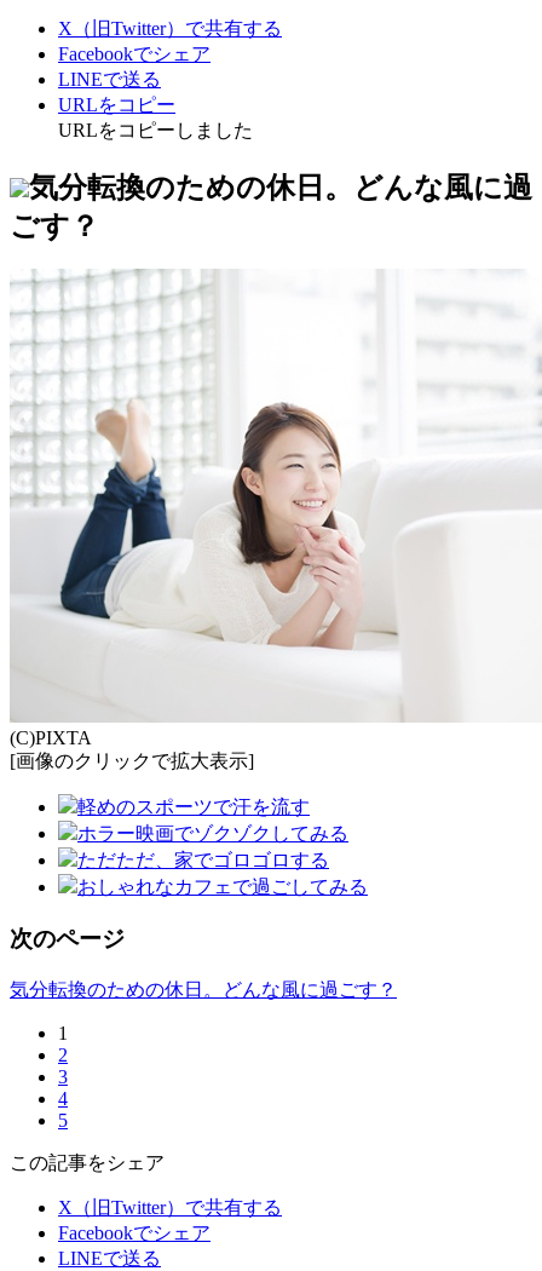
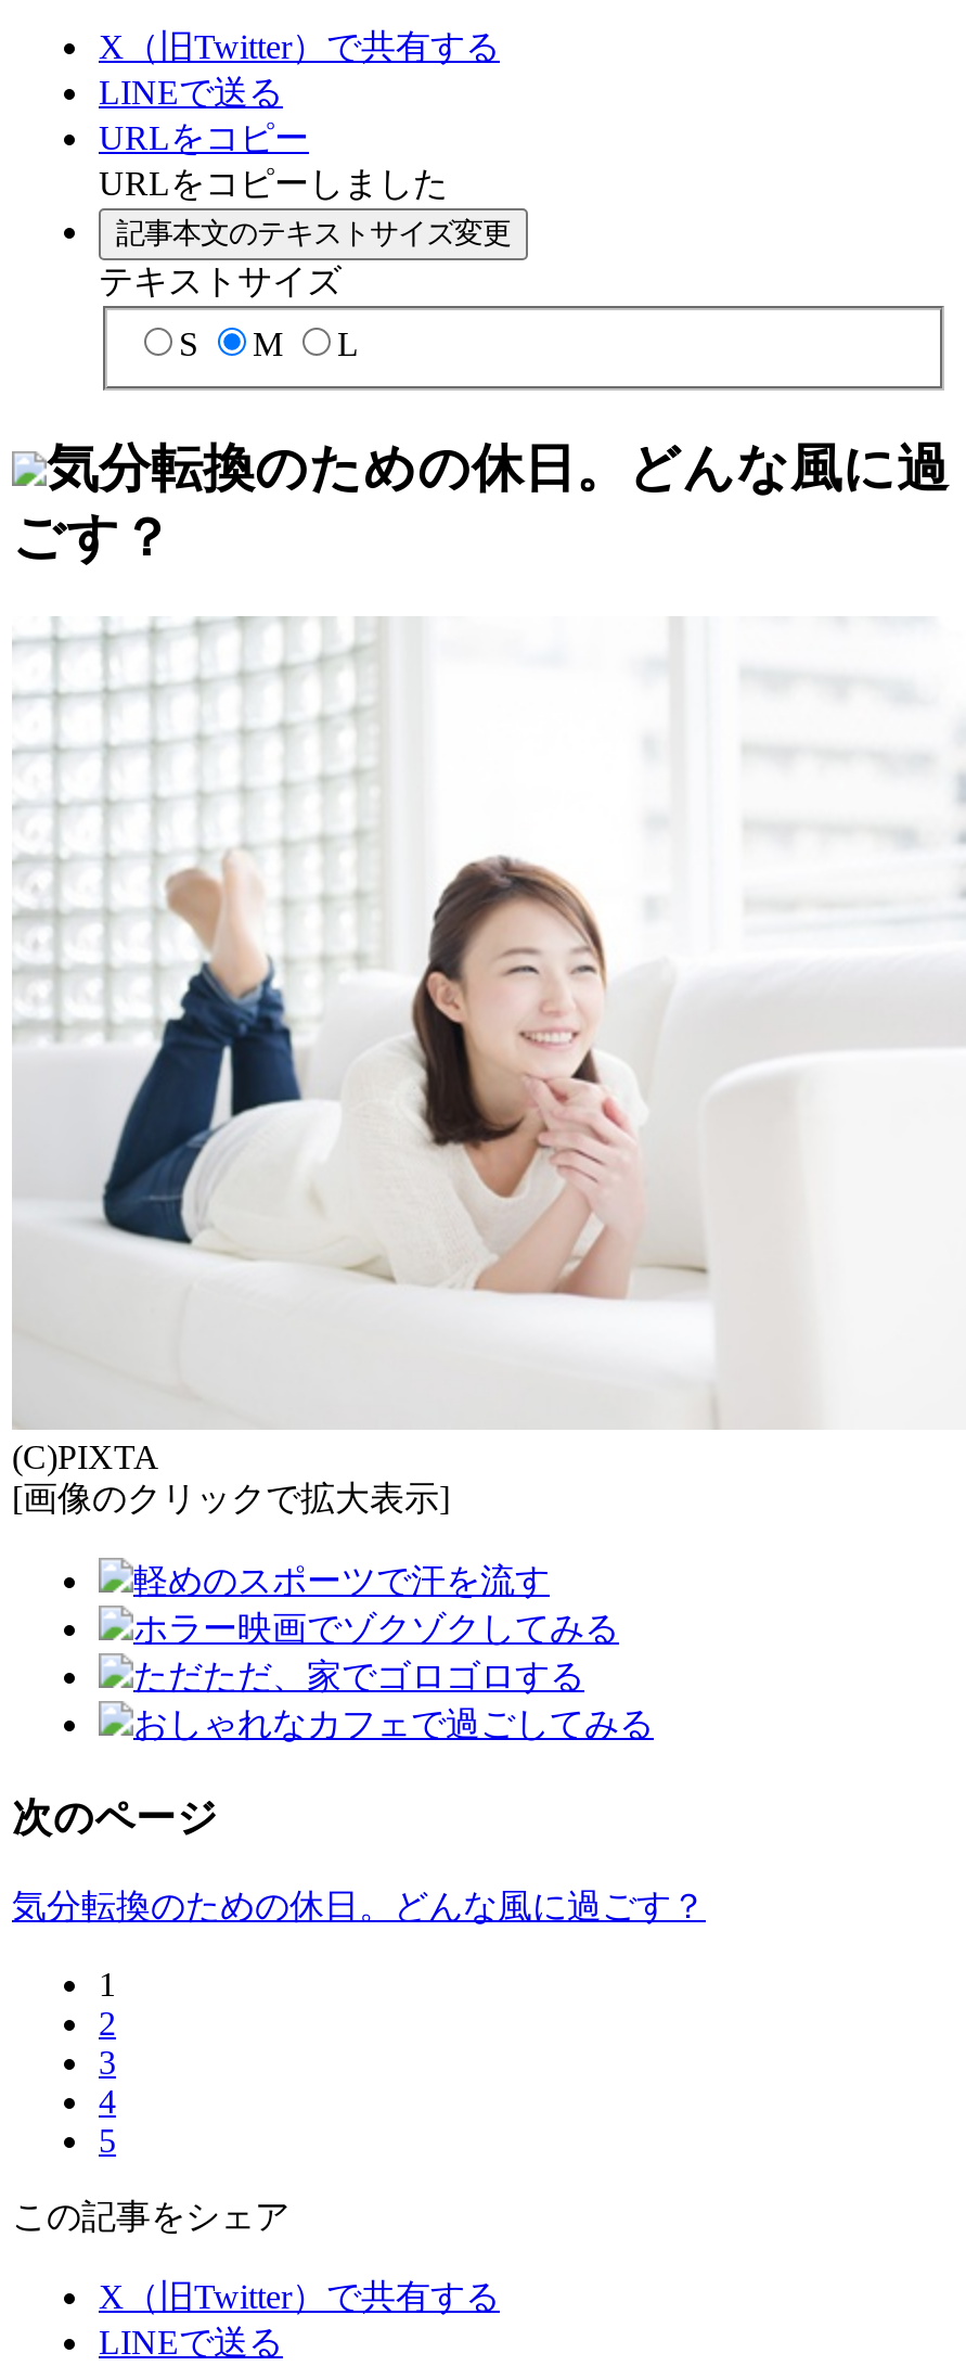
[58,43,211,64] Facebookでシェア -> none
moved [58,69,253,140] -> [99,73,448,201]: LINEで送る | URLをコピー | URLをコピーしました
none -> [99,216,511,363] 記事本文のテキストサイズ変更 | テキストサイズ | S | M | L
moved [8,171,532,1218] -> [10,441,949,2316]: [image] | 気分転換のための休日。どんな風に過 | ごす？ | ... | この記事をシェア | X（旧Twitter）で共有する
[58,1222,211,1243] Facebookでシェア -> none

